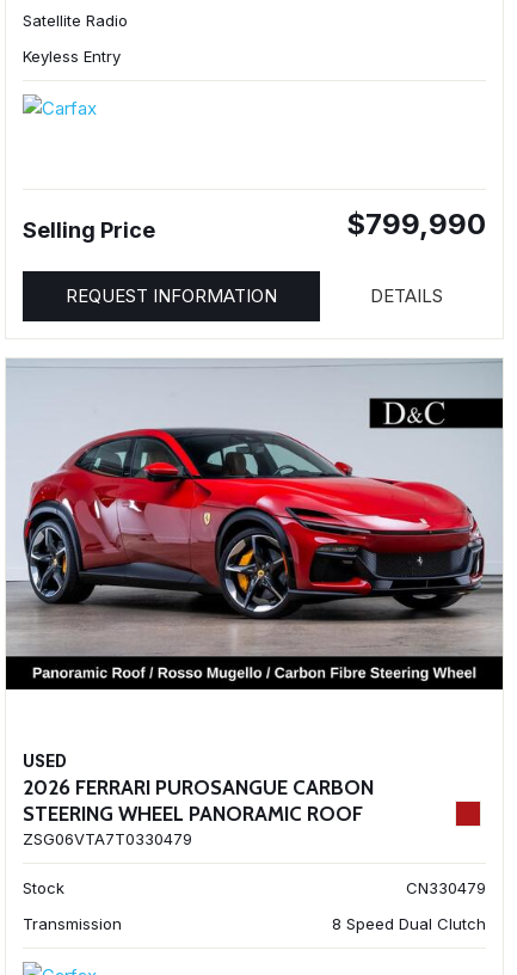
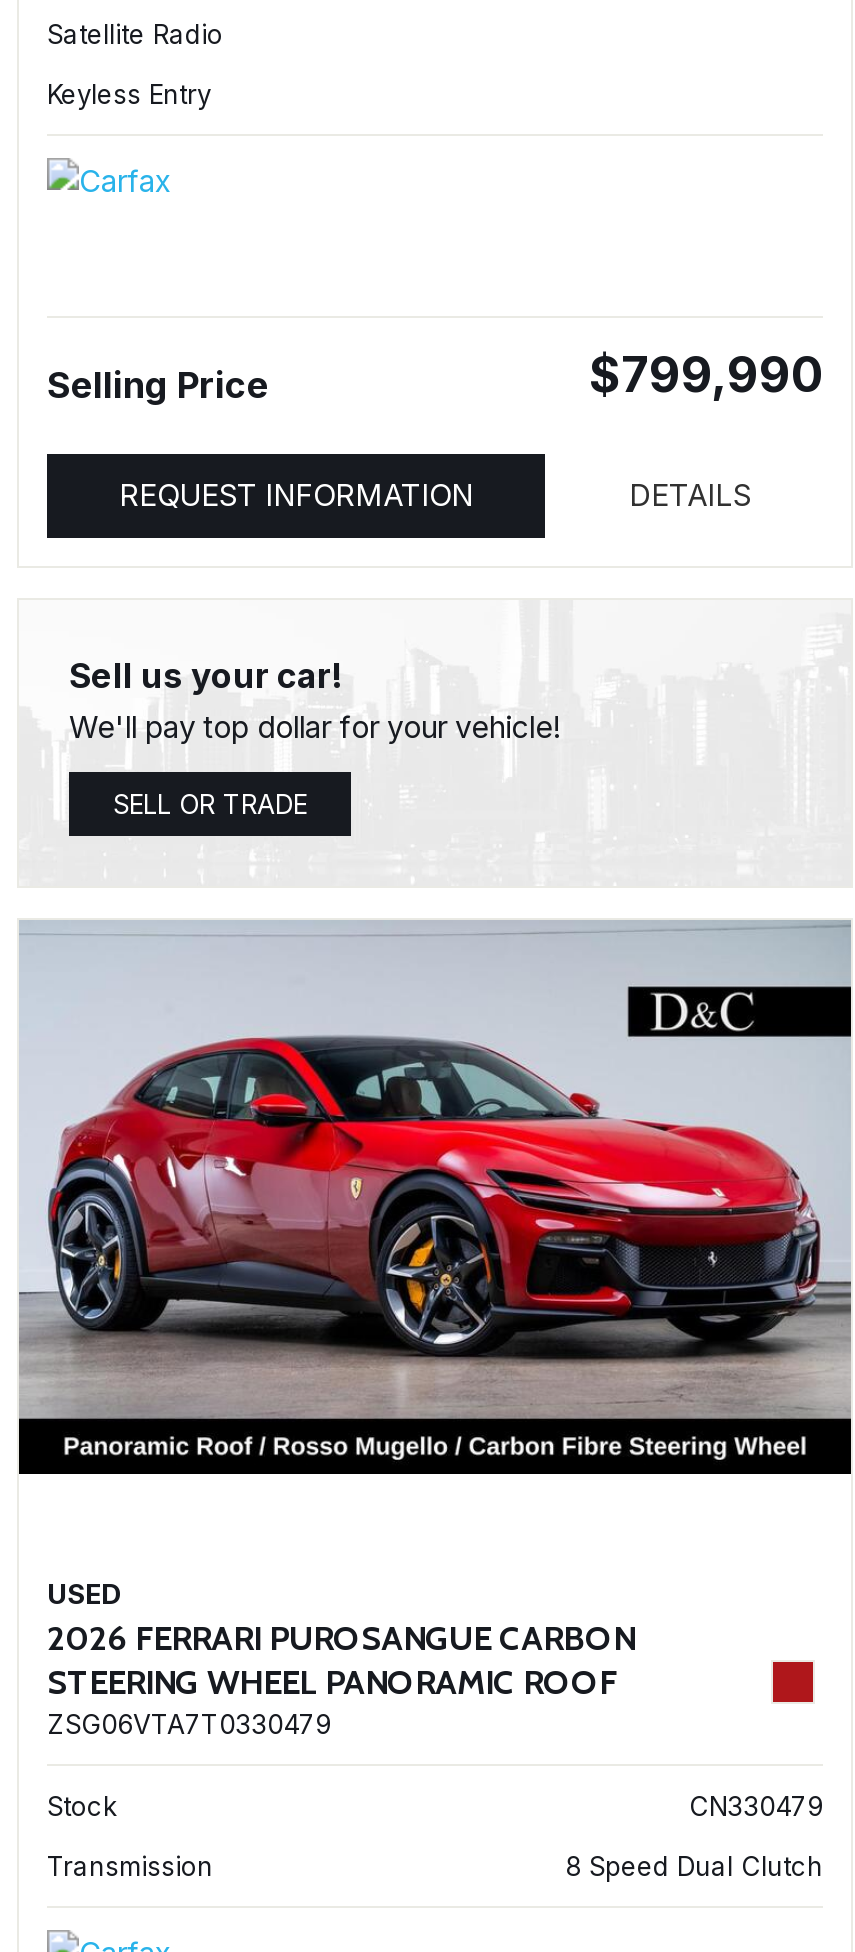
none -> [69,656,561,820] Sell us your car! | We'll pay top dollar for your vehicle! | SELL OR TRADE

